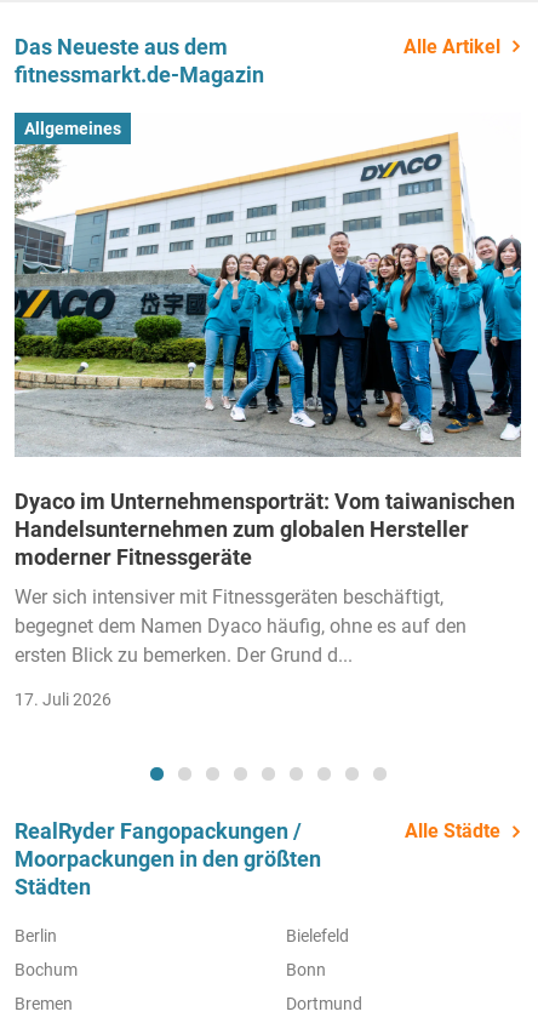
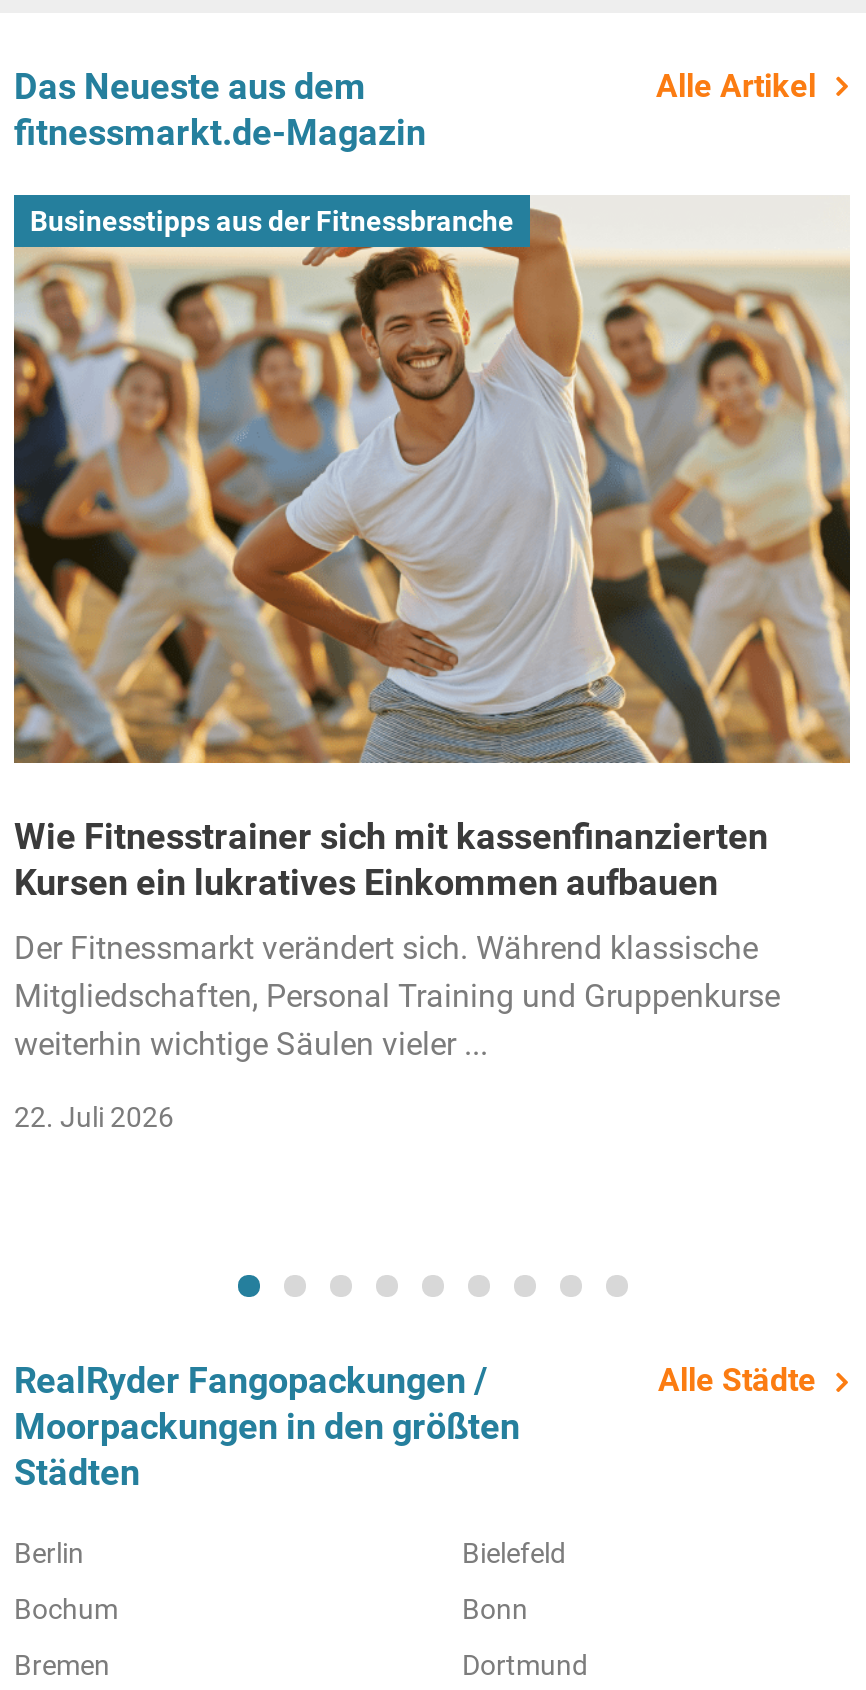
[13,118,522,457] [image] | Allgemeines -> [12,197,852,765] [image] | Businesstipps aus der Fitnessbranche
[15,488,515,569] Dyaco im Unternehmensporträt: Vom taiwanischen | Handelsunternehmen zum globalen Hersteller | moderner Fitnessgeräte -> [14,815,768,903] Wie Fitnesstrainer sich mit kassenfinanzierten | Kursen ein lukratives Einkommen aufbauen
[15,585,467,666] Wer sich intensiver mit Fitnessgeräten beschäftigt, | begegnet dem Namen Dyaco häufig, ohne es auf den | ersten Blick zu bemerken. Der Grund d... -> [14,929,780,1063] Der Fitnessmarkt verändert sich. Während klassische | Mitgliedschaften, Personal Training und Gruppenkurse | weiterhin wichtige Säulen vieler ...
[15,689,111,709] 17. Juli 2026 -> [14,1101,174,1133] 22. Juli 2026

